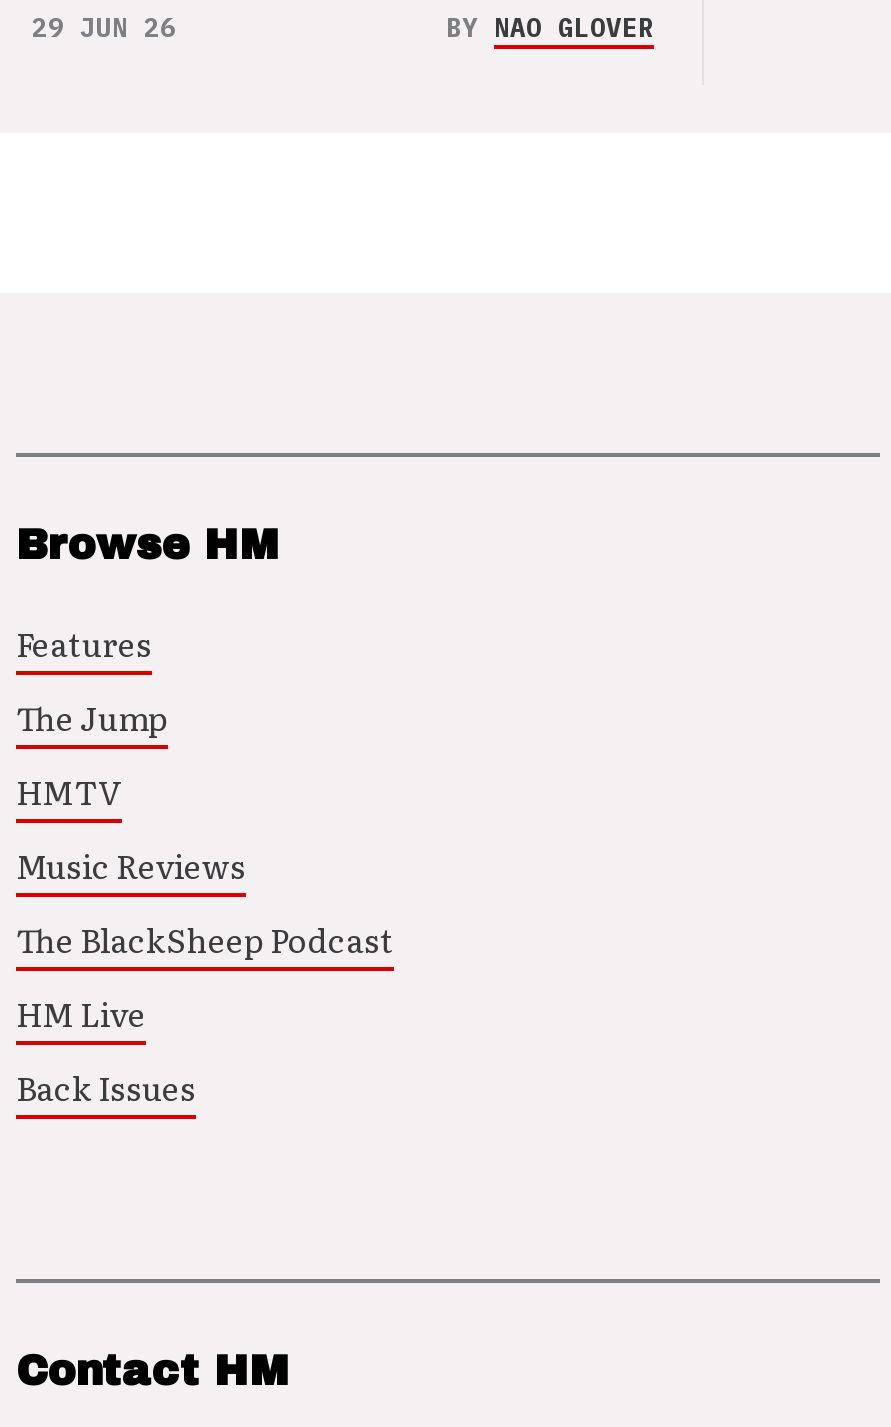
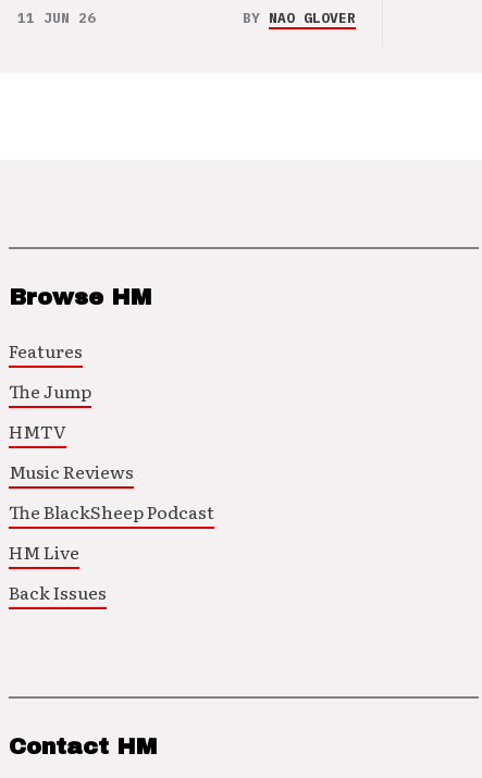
[32,11,176,45] 29 JUN 26 -> [17,8,96,27] 11 JUN 26

